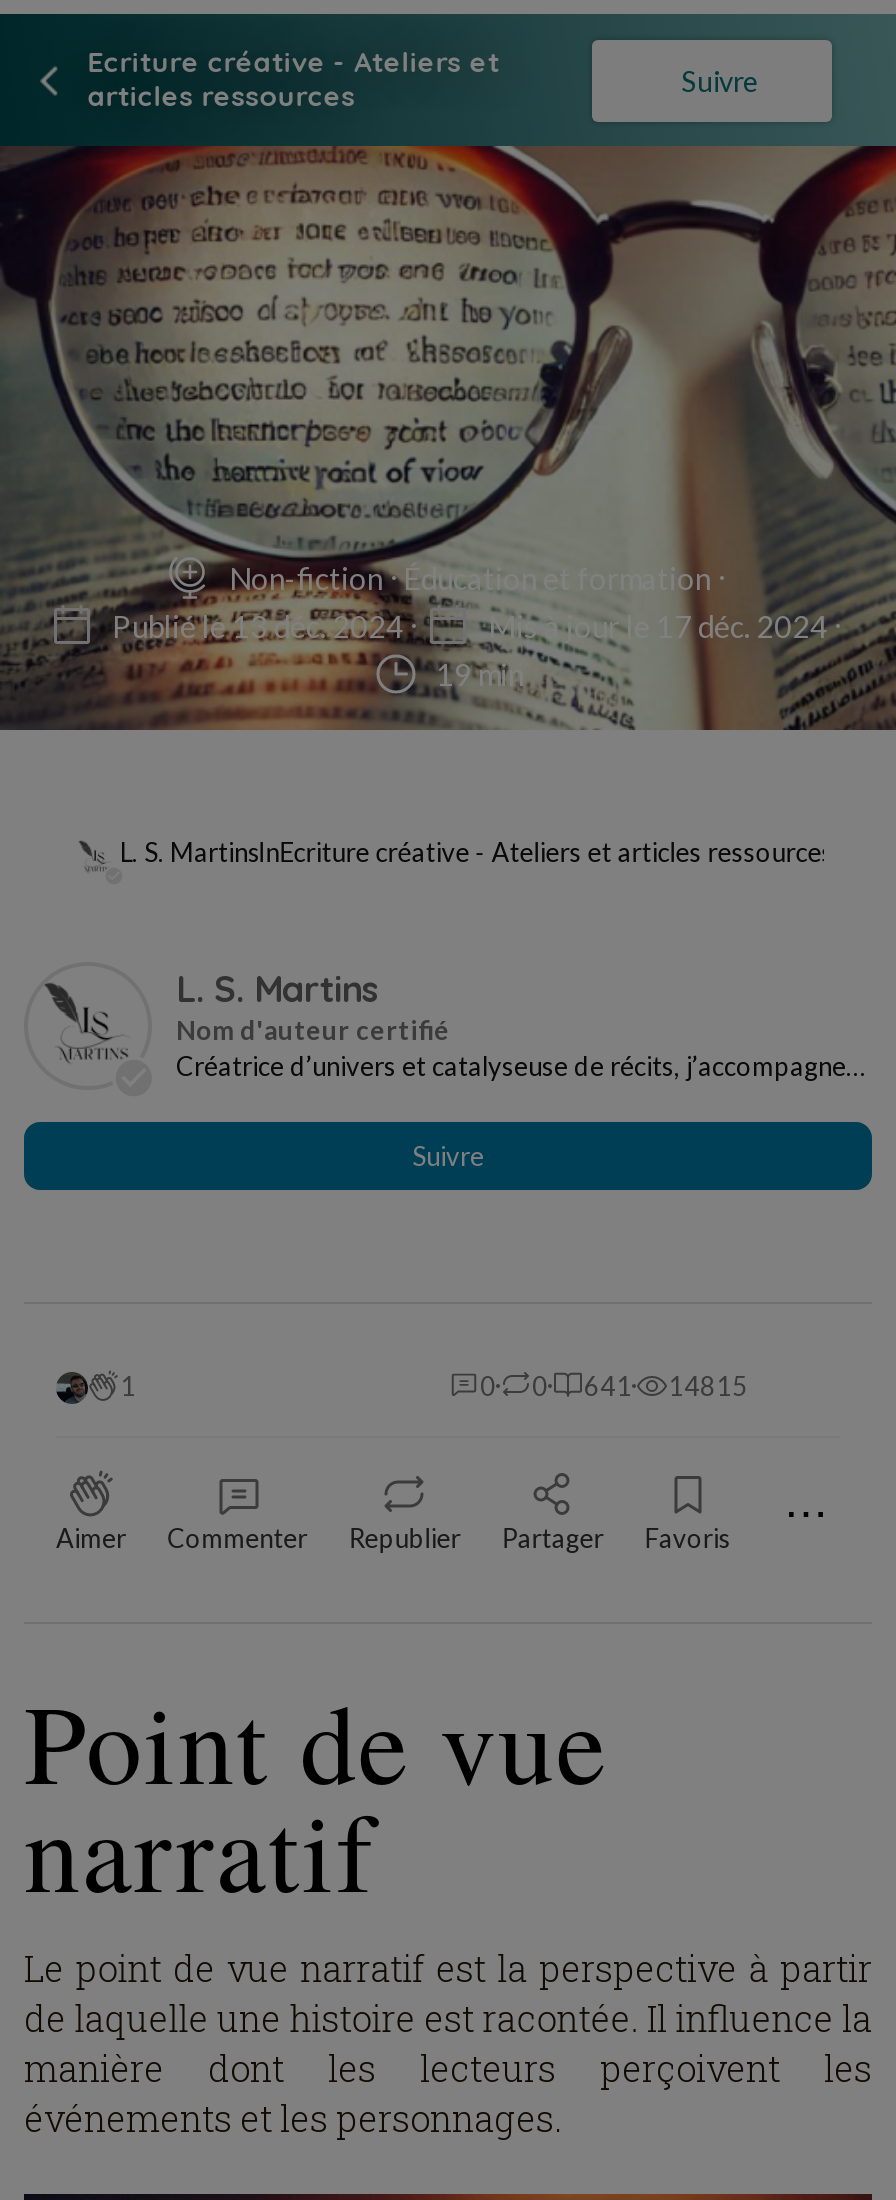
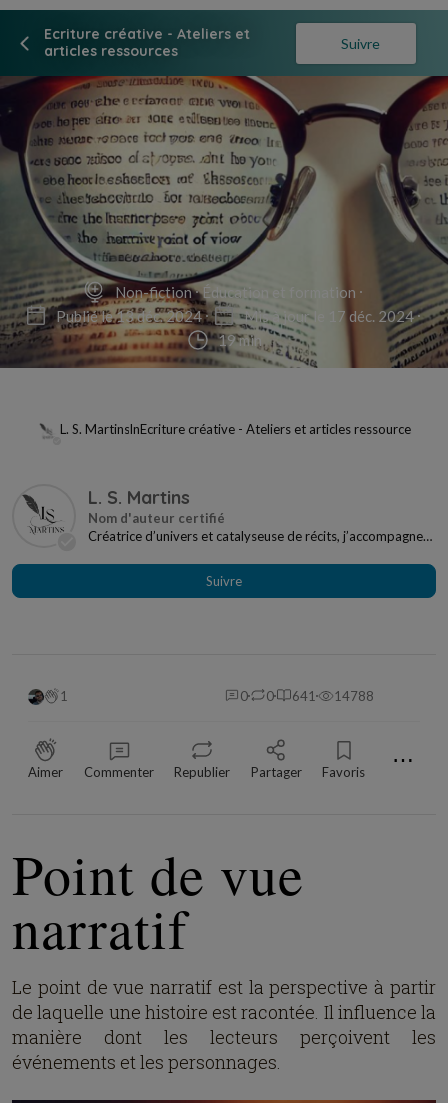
[480,1370,748,1402] 0 0 641 14815 -> [240,688,374,704] 0 0 641 14788

